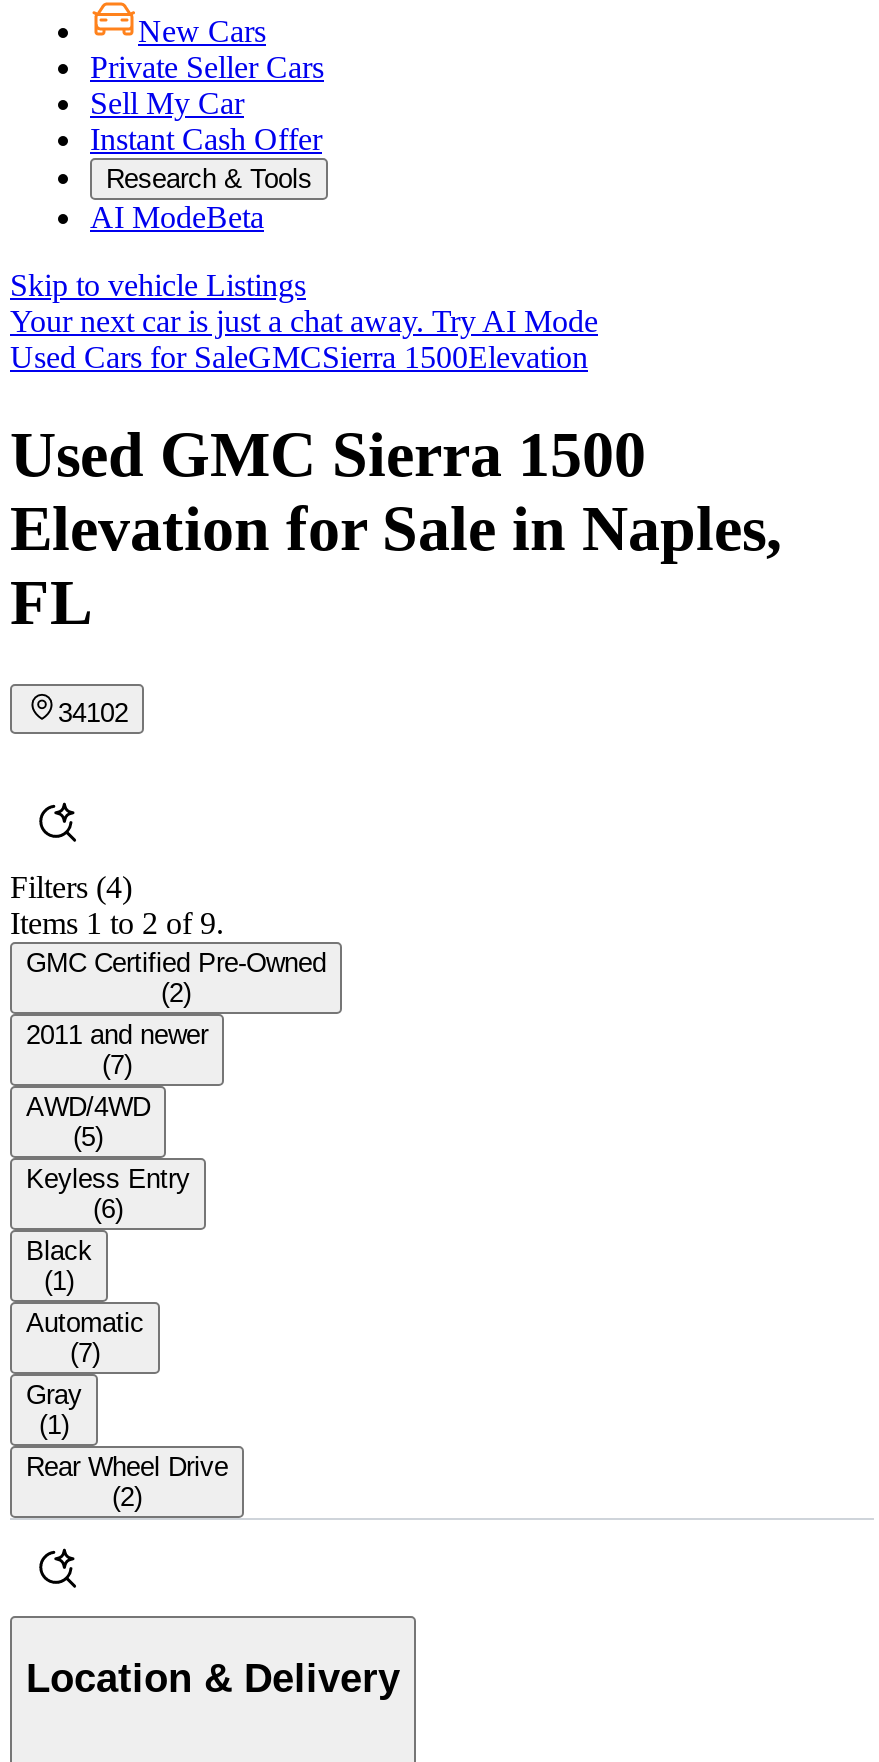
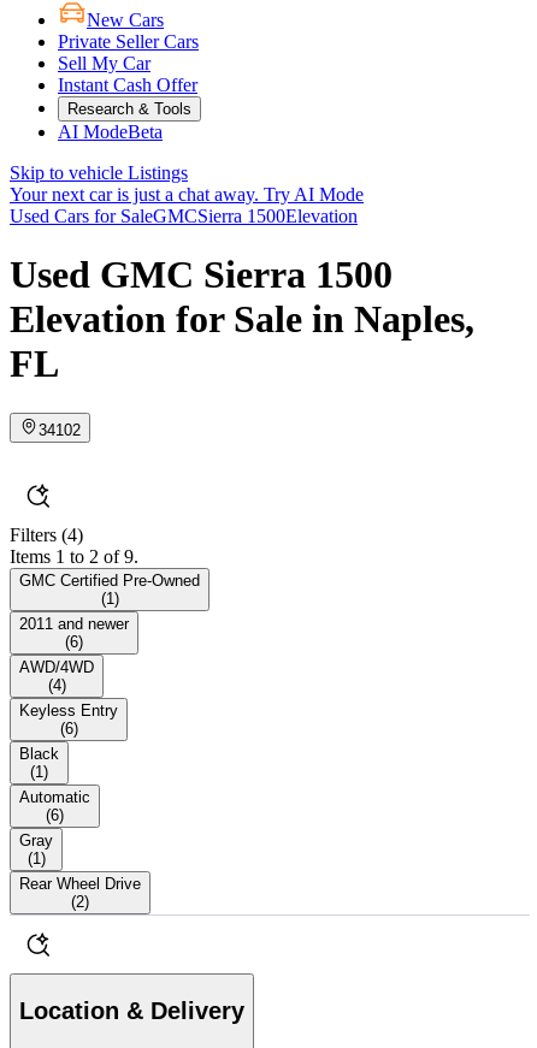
[161,978,191,1008] (2) -> [101,589,119,608] (1)
[102,1050,132,1080] (7) -> [65,633,83,651] (6)
[73,1122,103,1152] (5) -> [48,676,66,694] (4)
[70,1338,100,1368] (7) -> [46,806,64,824] (6)

